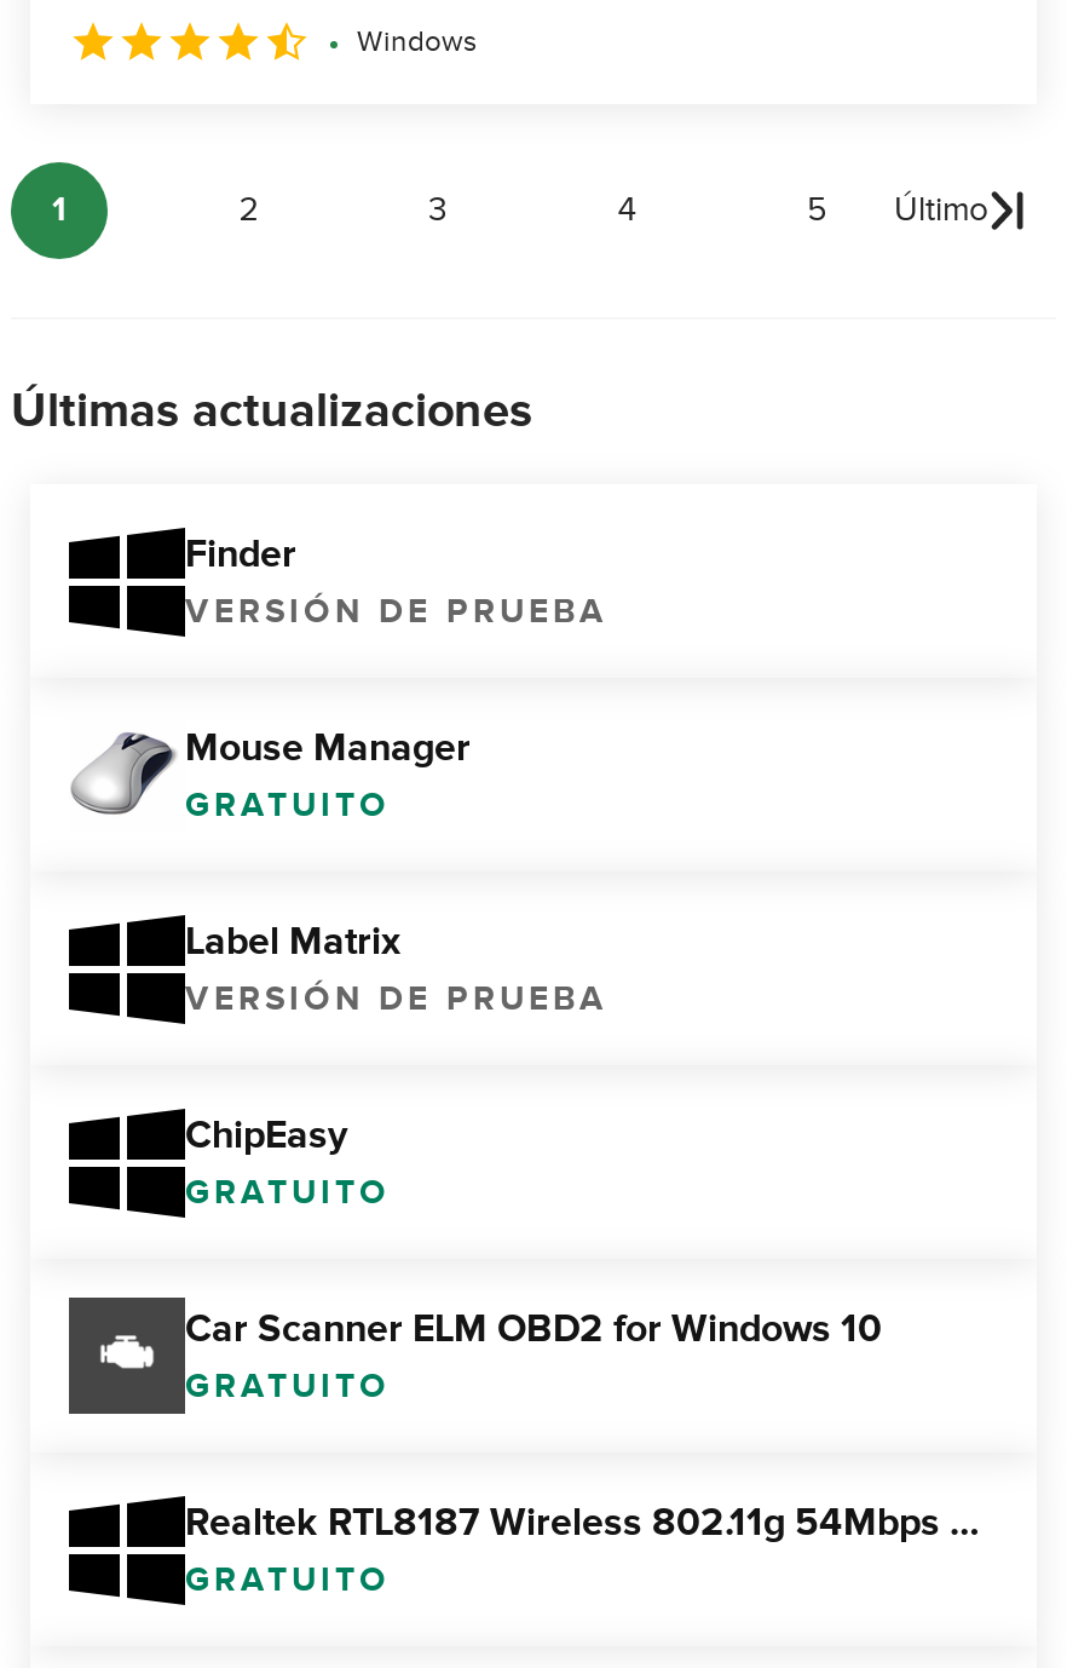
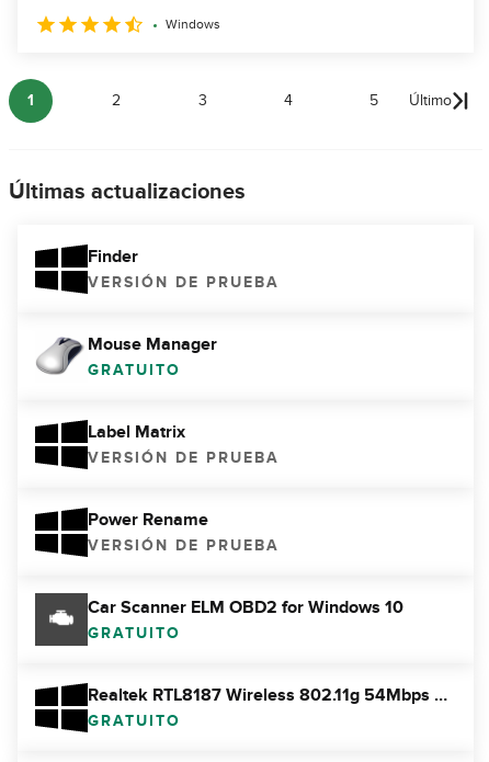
[185,1110,391,1212] ChipEasy | GRATUITO -> [88,508,280,554] Power Rename | VERSIÓN DE PRUEBA

